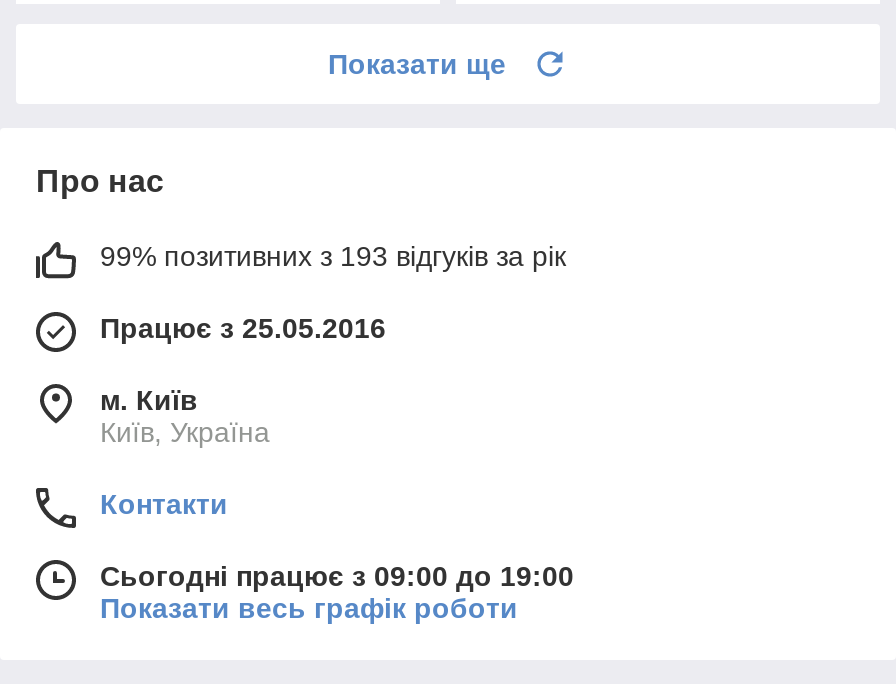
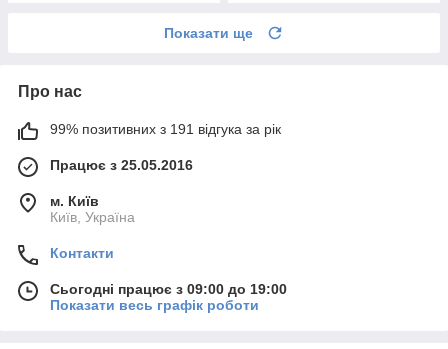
[100,241,566,273] 99% позитивних з 193 відгуків за рік -> [50,121,281,137] 99% позитивних з 191 відгука за рік

